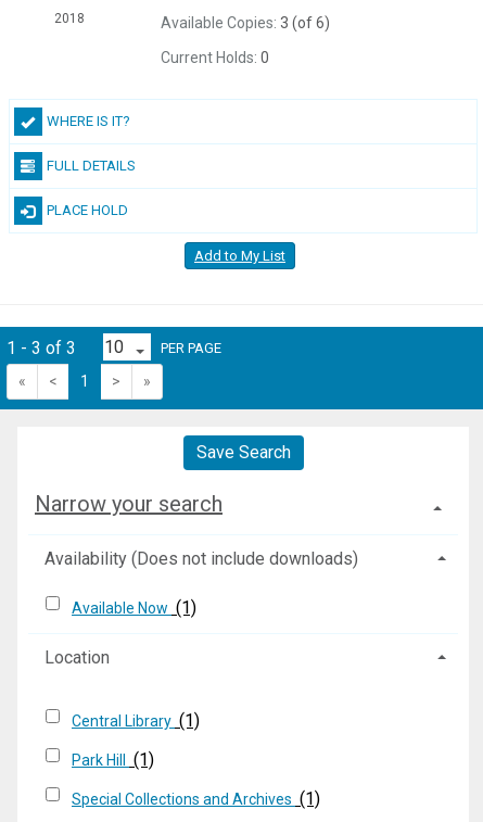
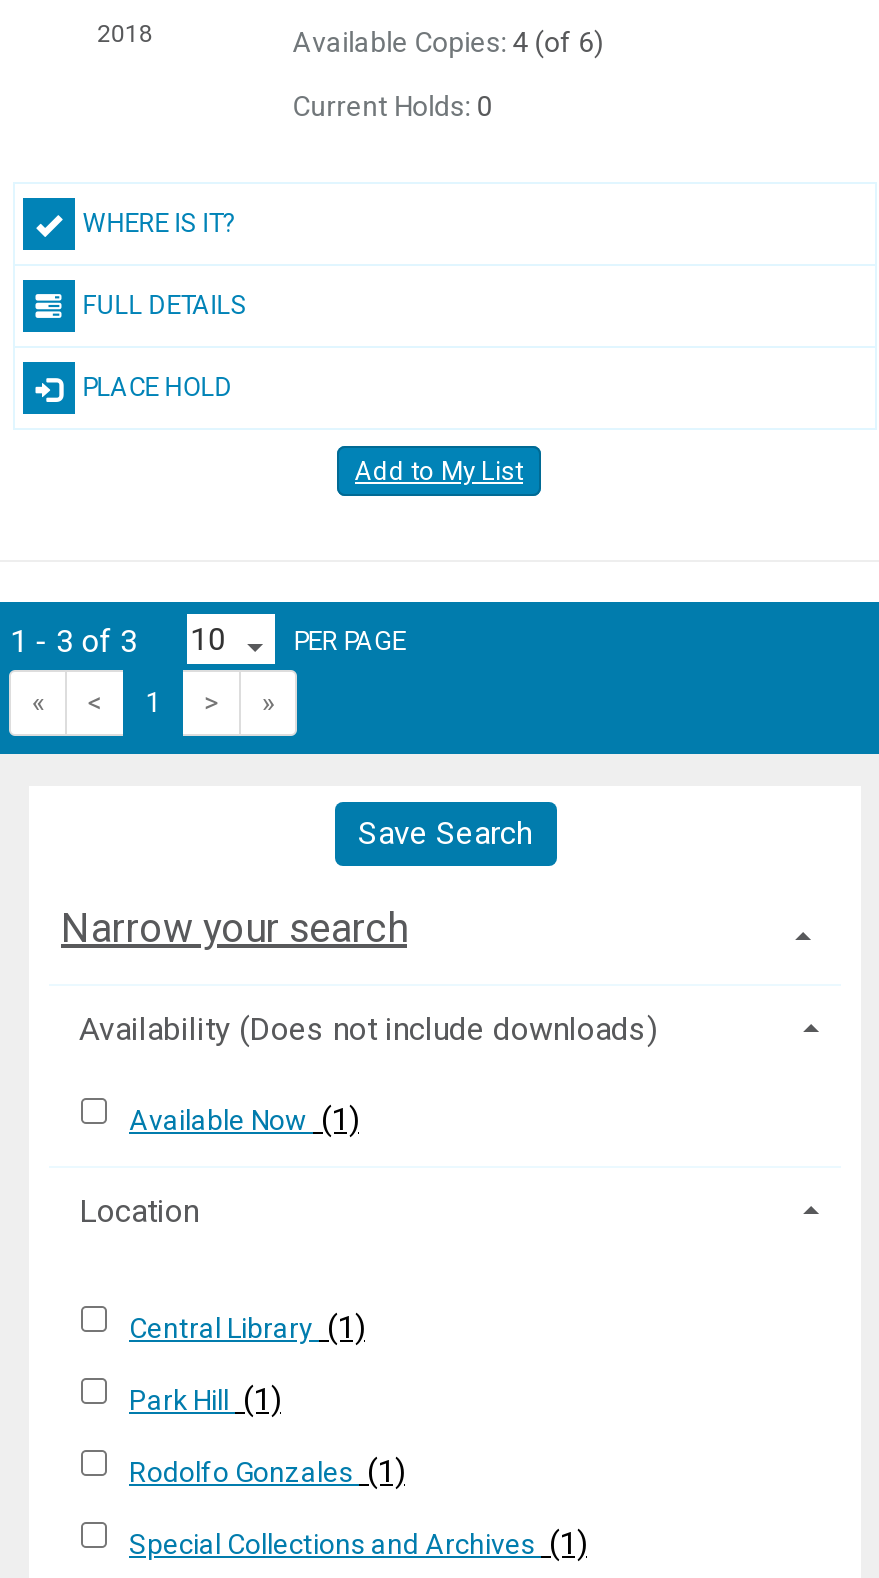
[160,14,330,31] Available Copies: 3 (of 6) -> [292,26,604,58] Available Copies: 4 (of 6)
none -> [129,1452,405,1490] Rodolfo Gonzales (1)

